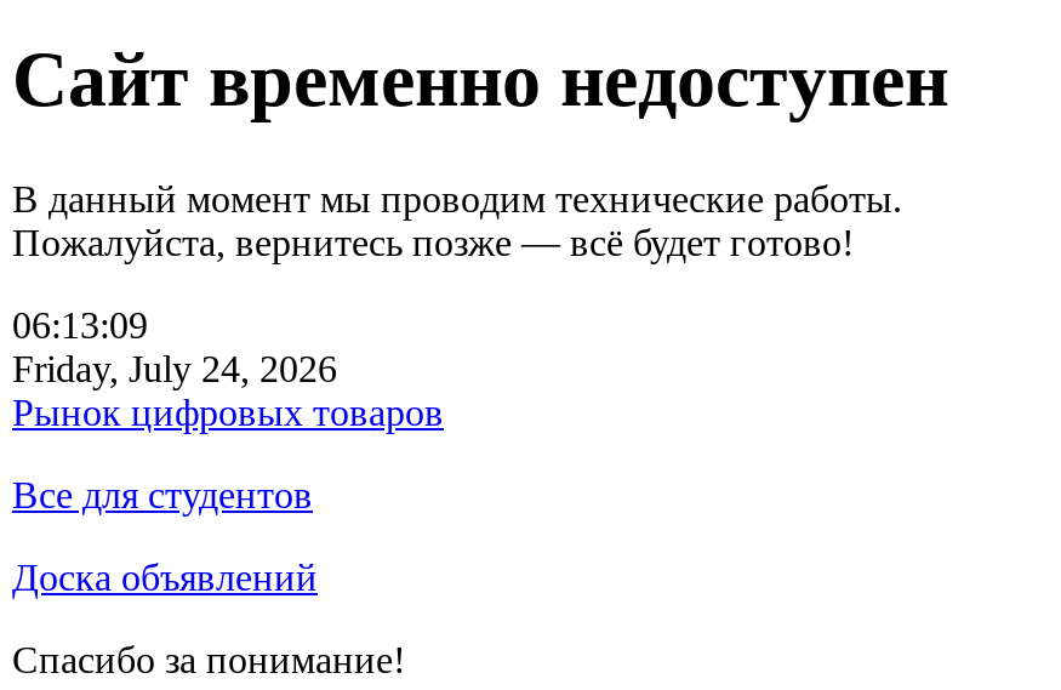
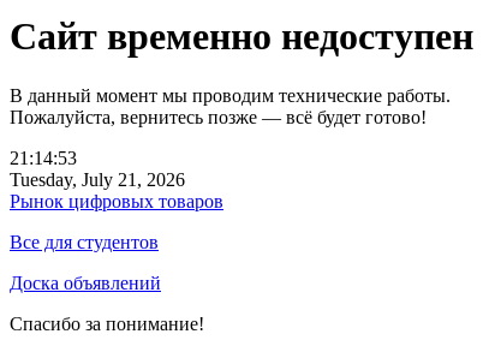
[12,304,148,345] 06:13:09 -> [10,148,77,168] 21:14:53
[12,348,337,389] Friday, July 24, 2026 -> [10,169,185,190] Tuesday, July 21, 2026

